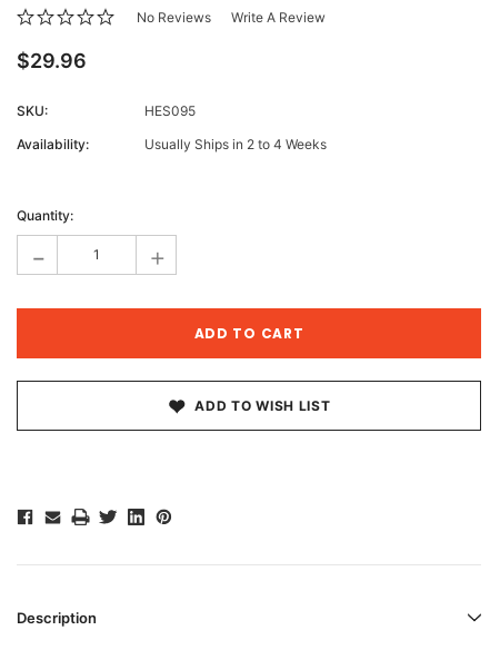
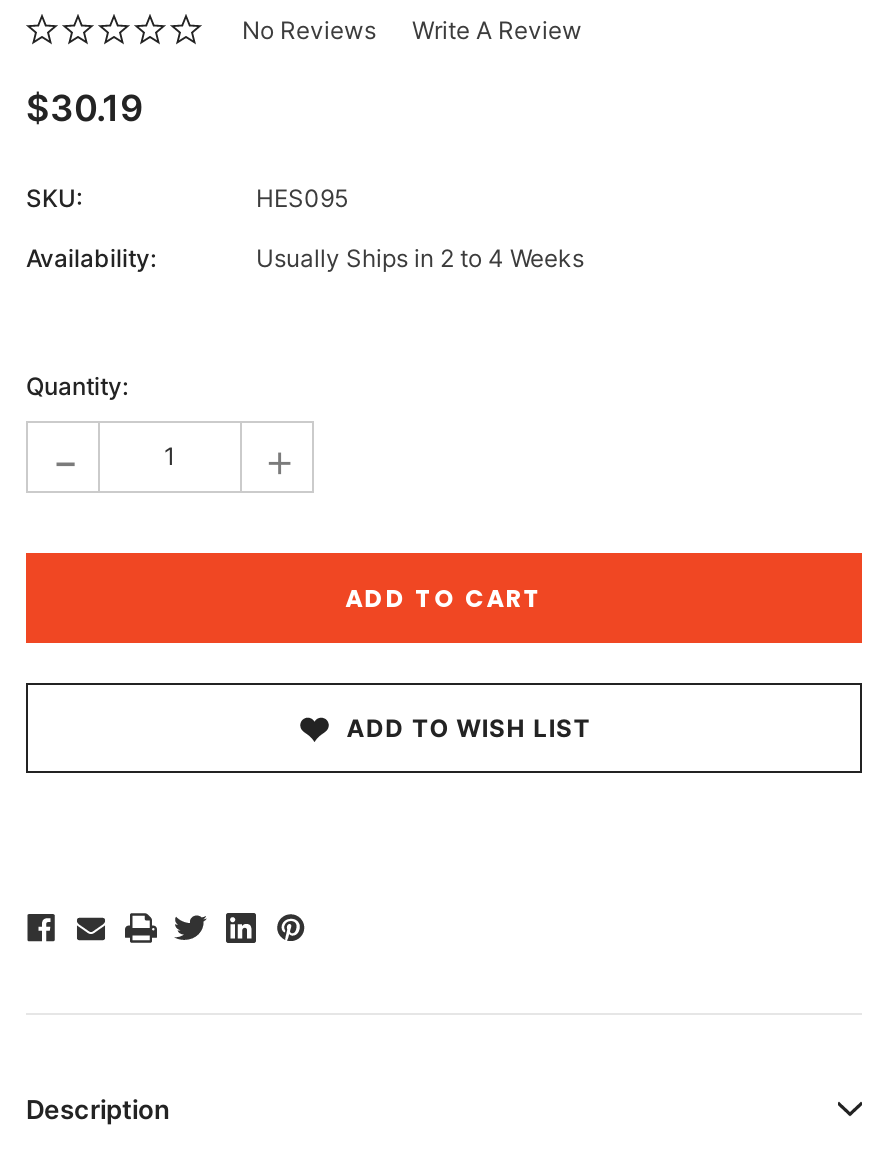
[17,49,87,72] $29.96 -> [26,87,144,129] $30.19

